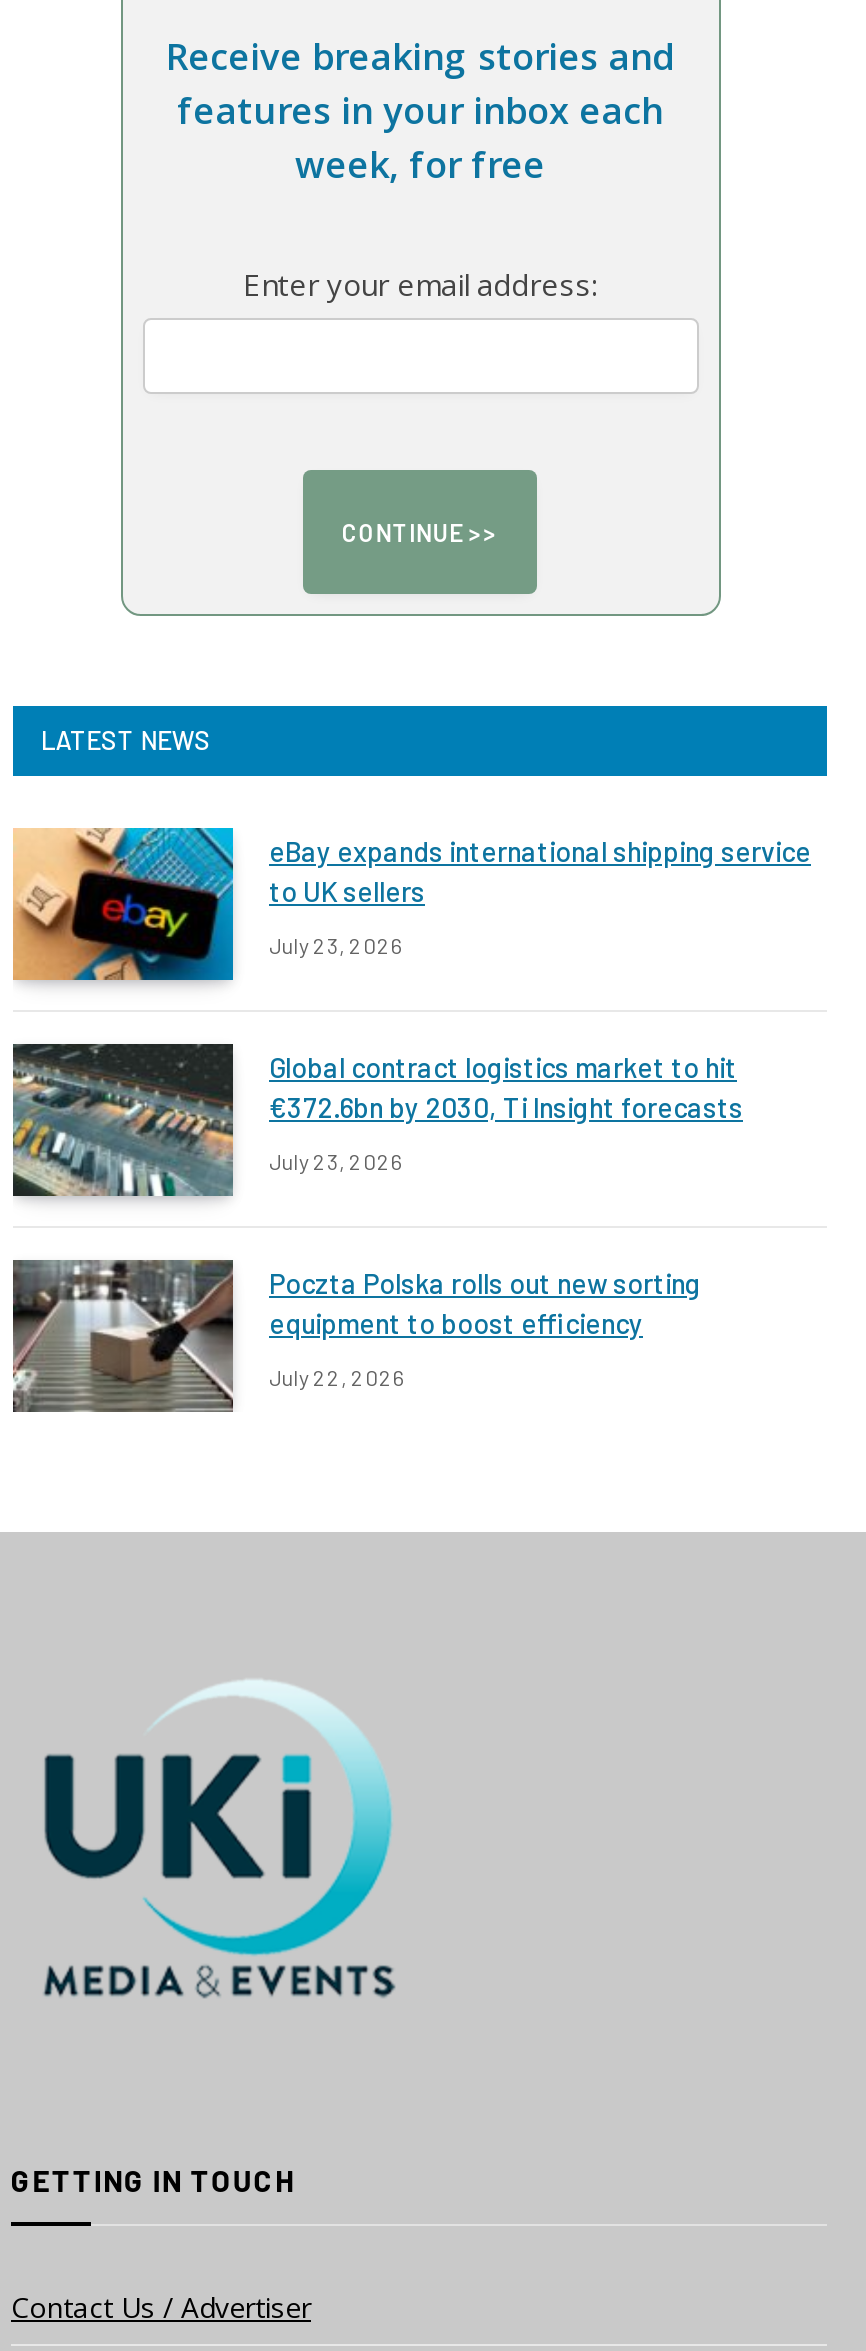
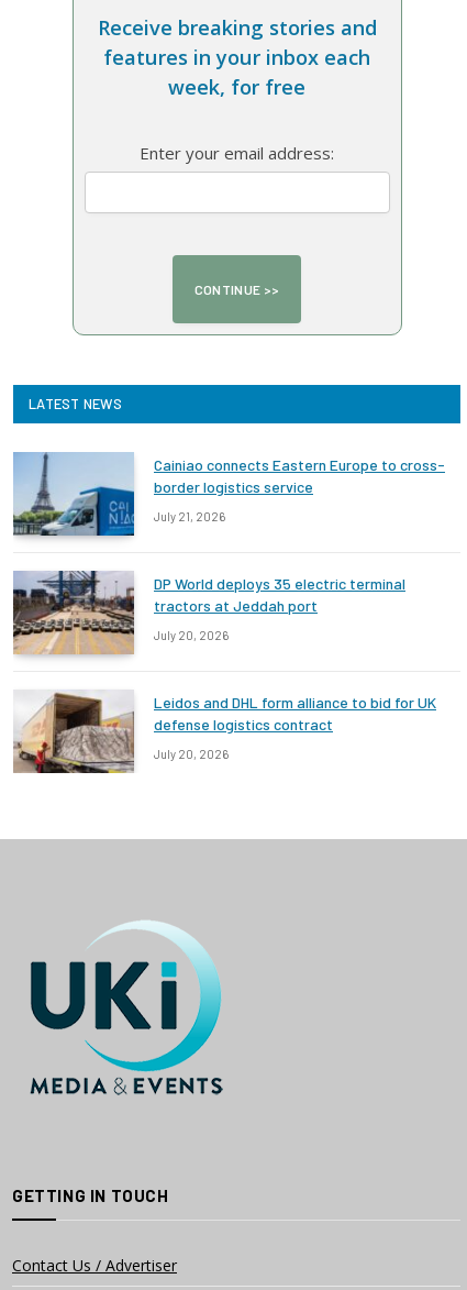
[11,828,811,982] [image] | eBay expands international shipping service | to UK sellers -> [12,451,445,537] [image] | Cainiao connects Eastern Europe to cross- | border logistics service
[269,932,403,958] July 23, 2026 -> [154,509,225,524] July 21, 2026
[11,1042,743,1198] [image] | Global contract logistics market to hit | €372.6bn by 2030, Ti Insight forecasts -> [12,571,405,654] [image] | DP World deploys 35 electric terminal | tractors at Jeddah port
[269,1148,403,1174] July 23, 2026 -> [154,628,229,642] July 20, 2026
[11,1258,701,1412] [image] | Poczta Polska rolls out new sorting | equipment to boost efficiency -> [13,690,436,773] [image] | Leidos and DHL form alliance to bid for UK | defense logistics contract
[269,1364,405,1390] July 22, 2026 -> [154,747,229,761] July 20, 2026

